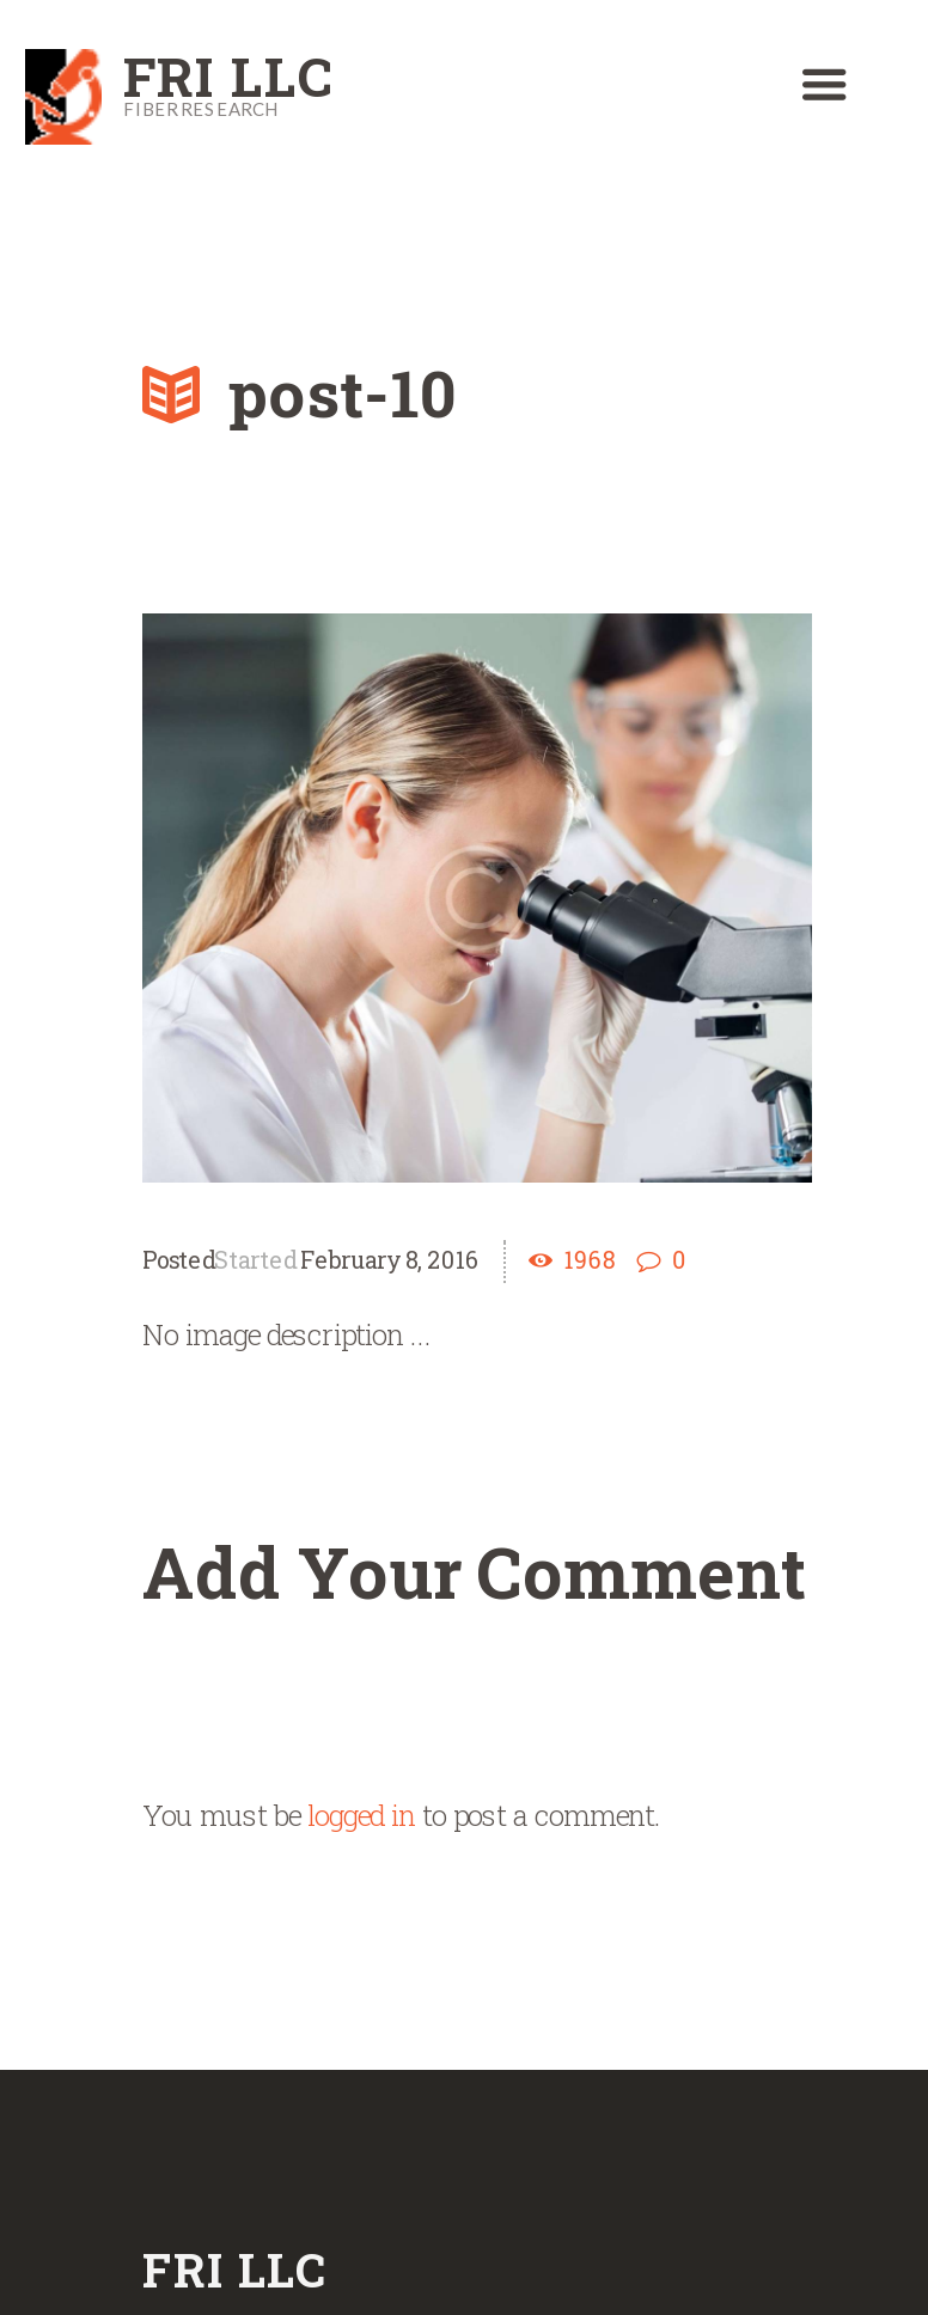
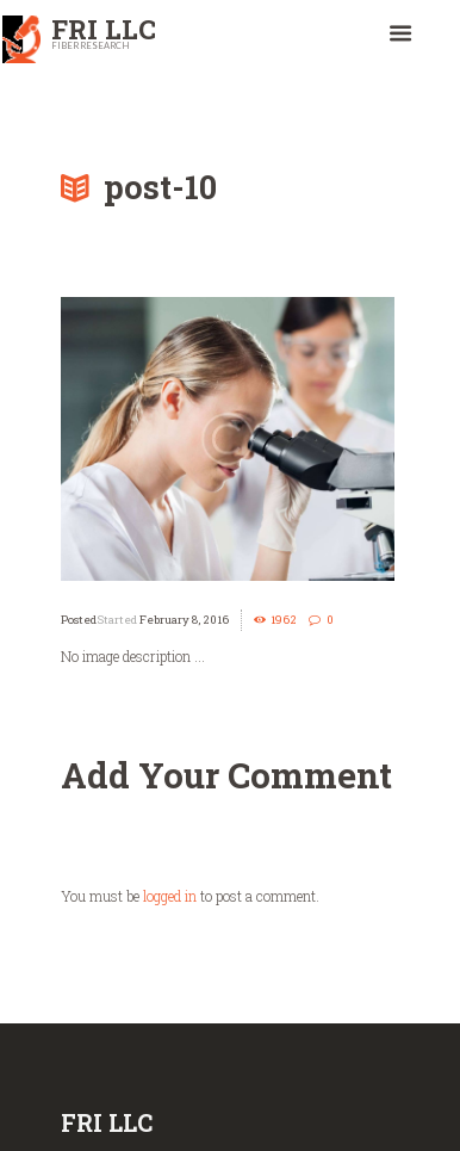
[564,1244,687,1275] 1968 0 -> [271,611,333,627] 1962 0

